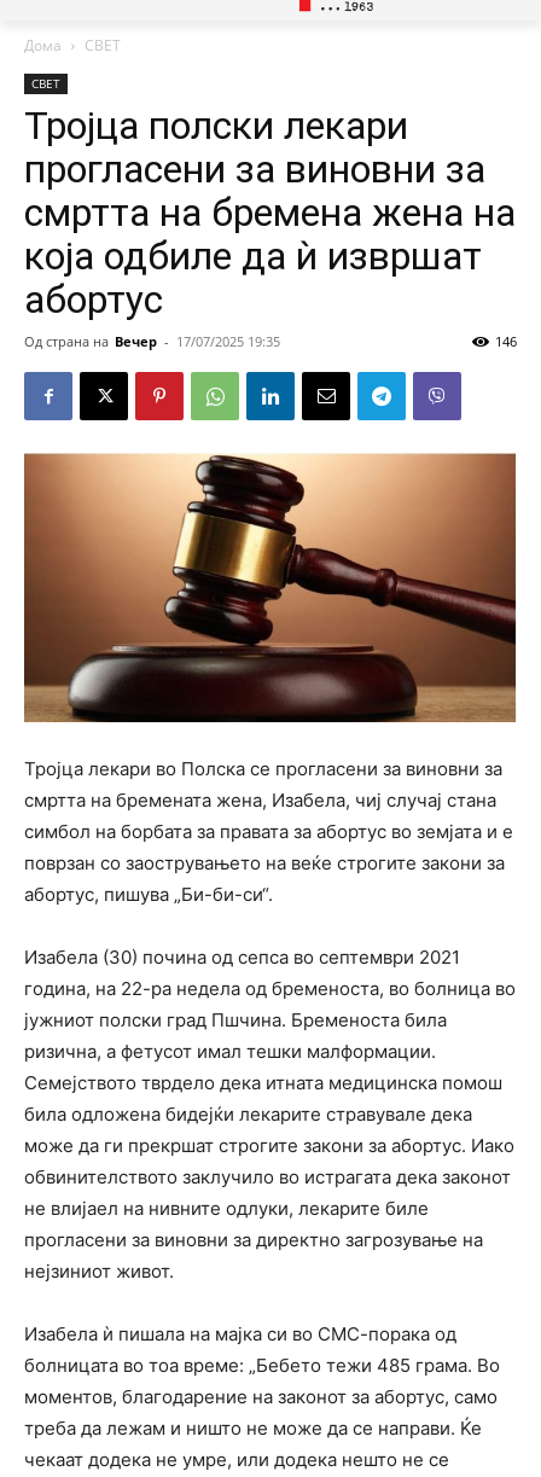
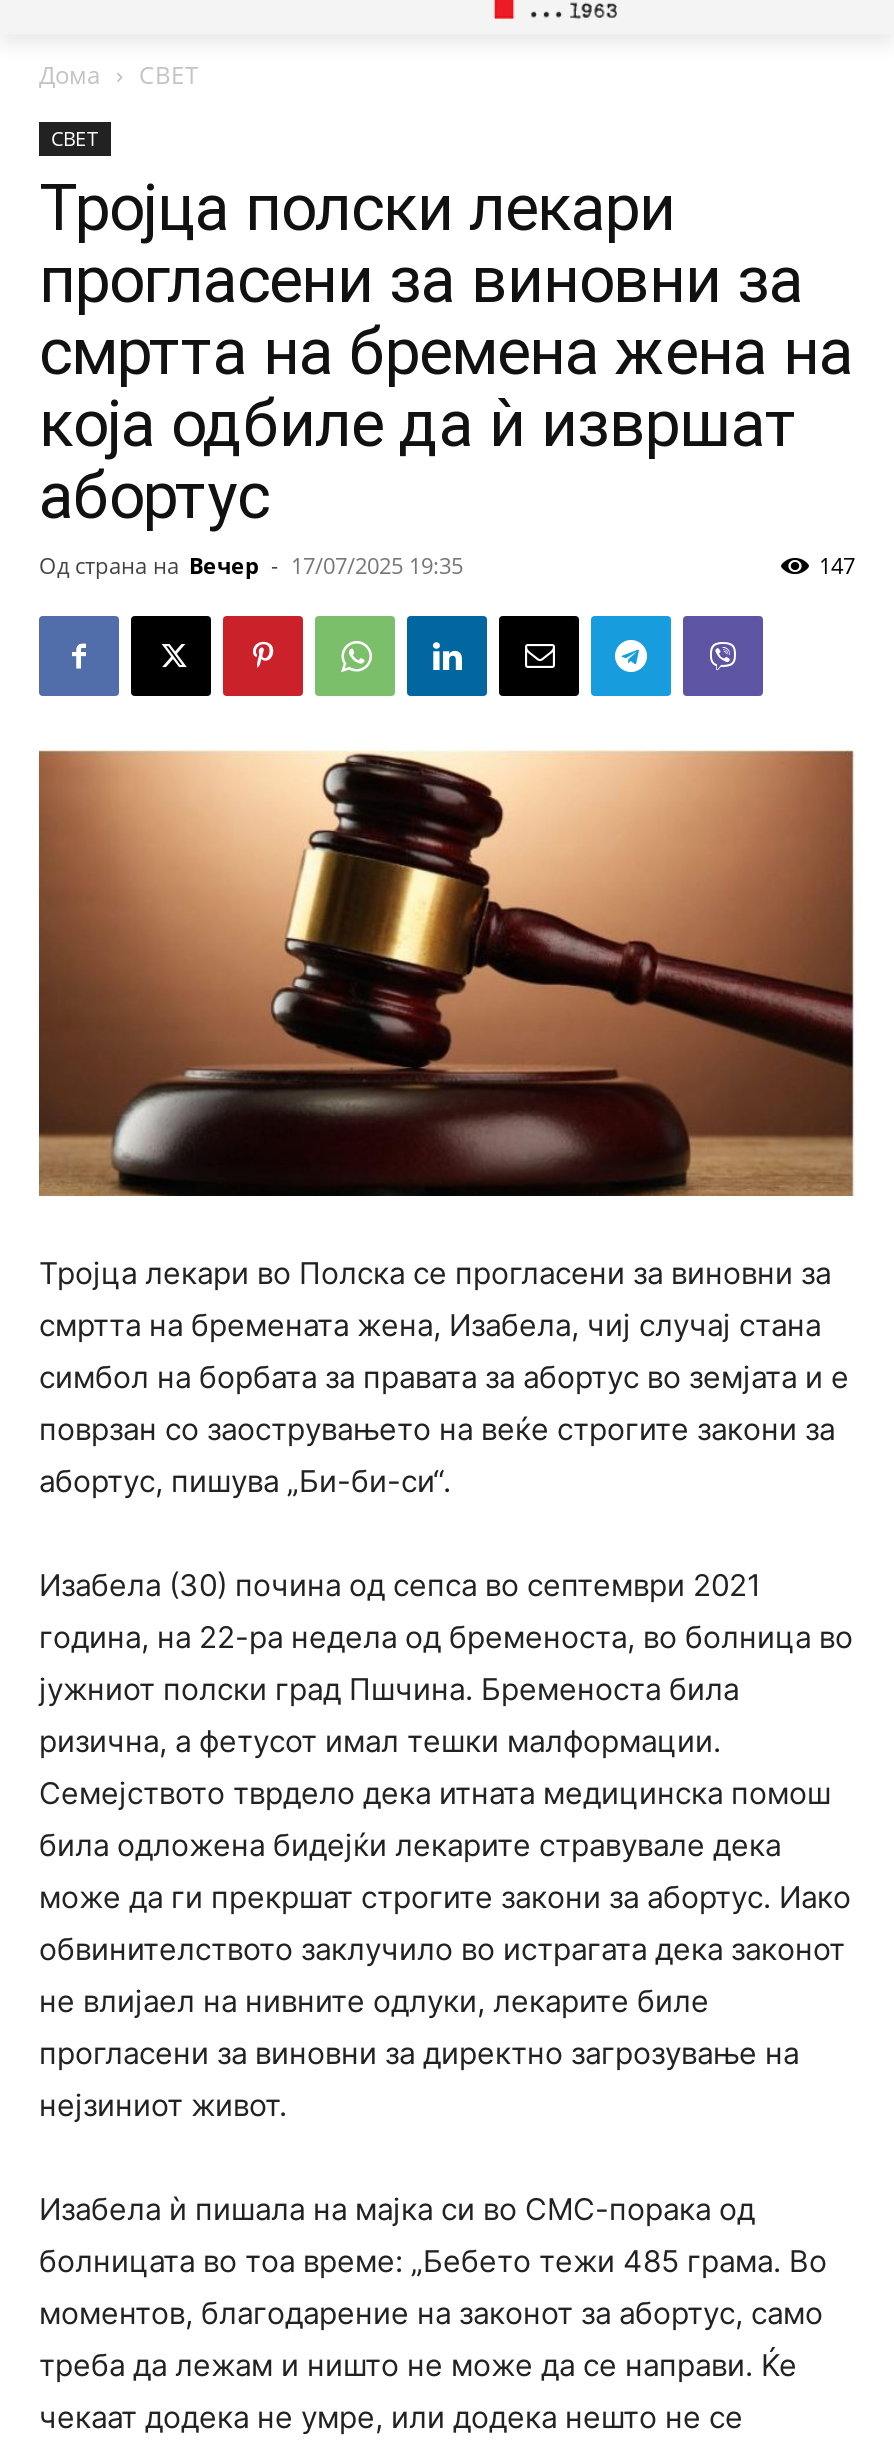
[495,332,517,350] 146 -> [819,550,855,580] 147

